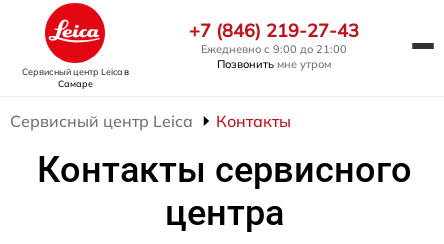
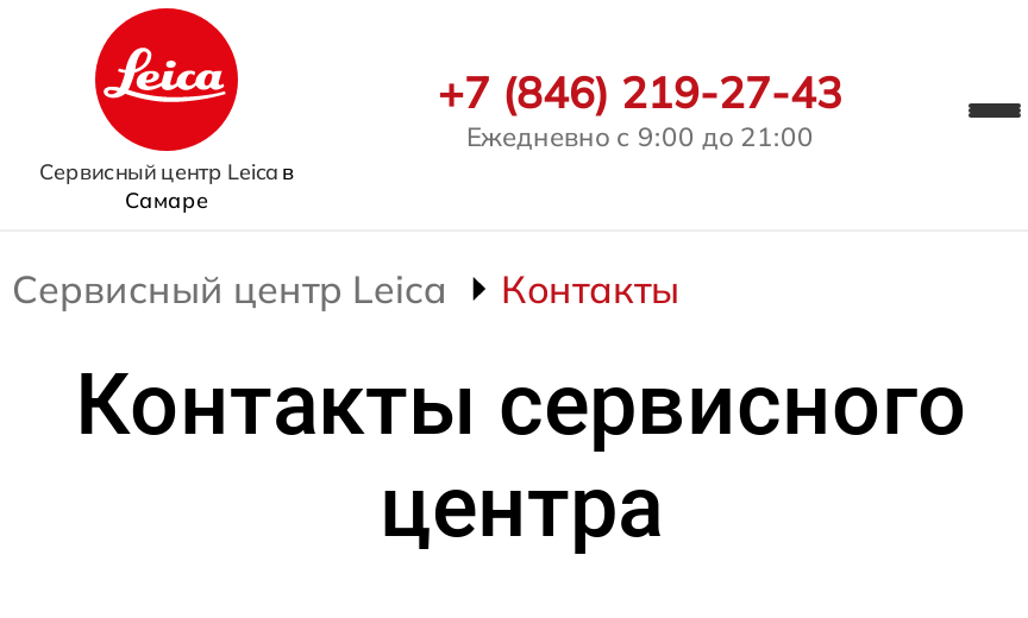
[217,57,331,71] Позвонить мне утром -> none

